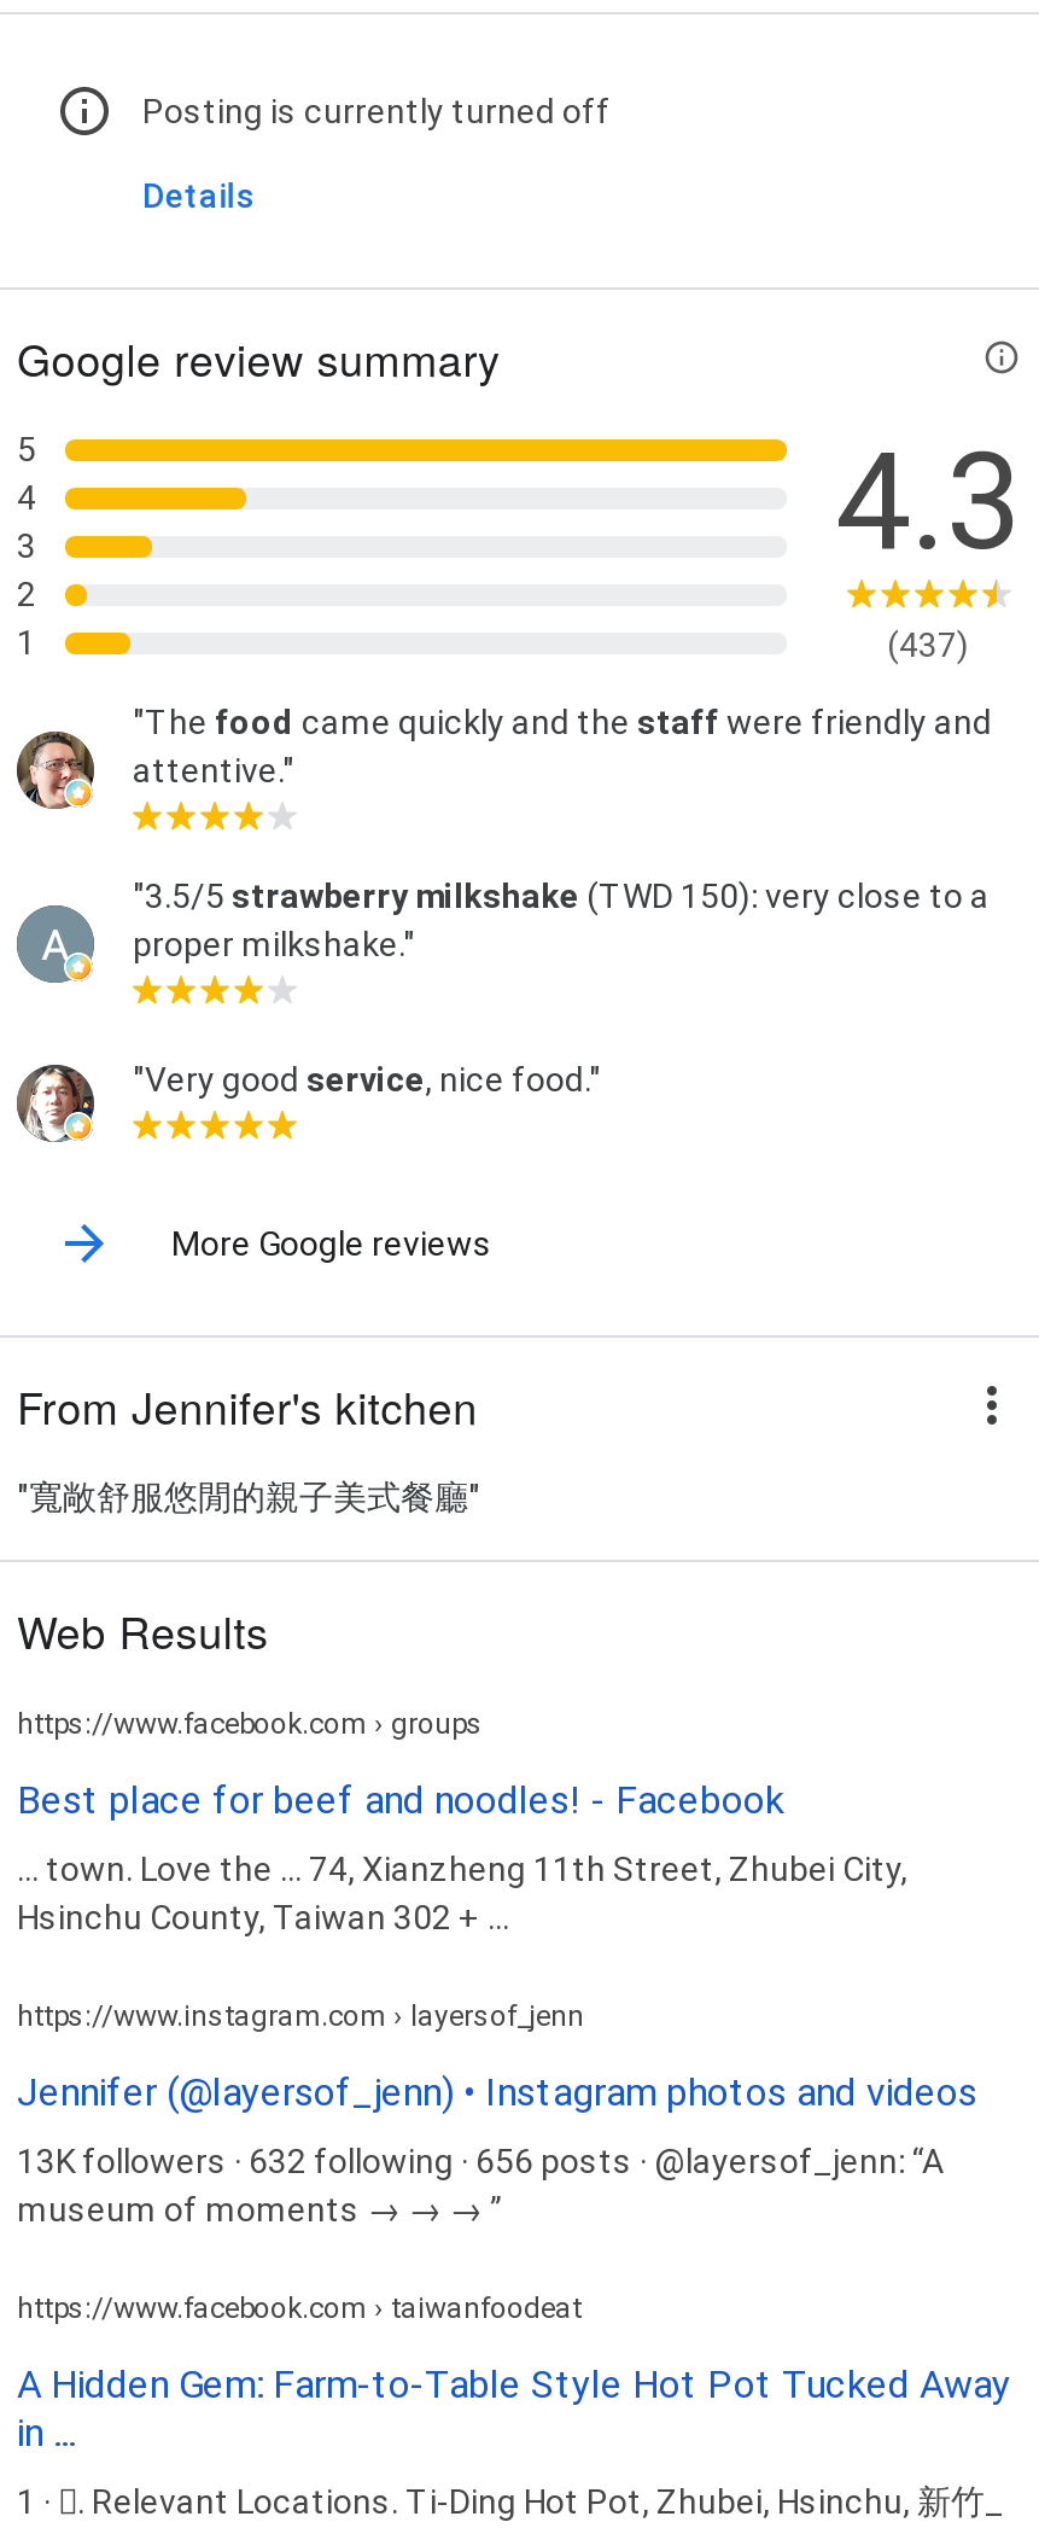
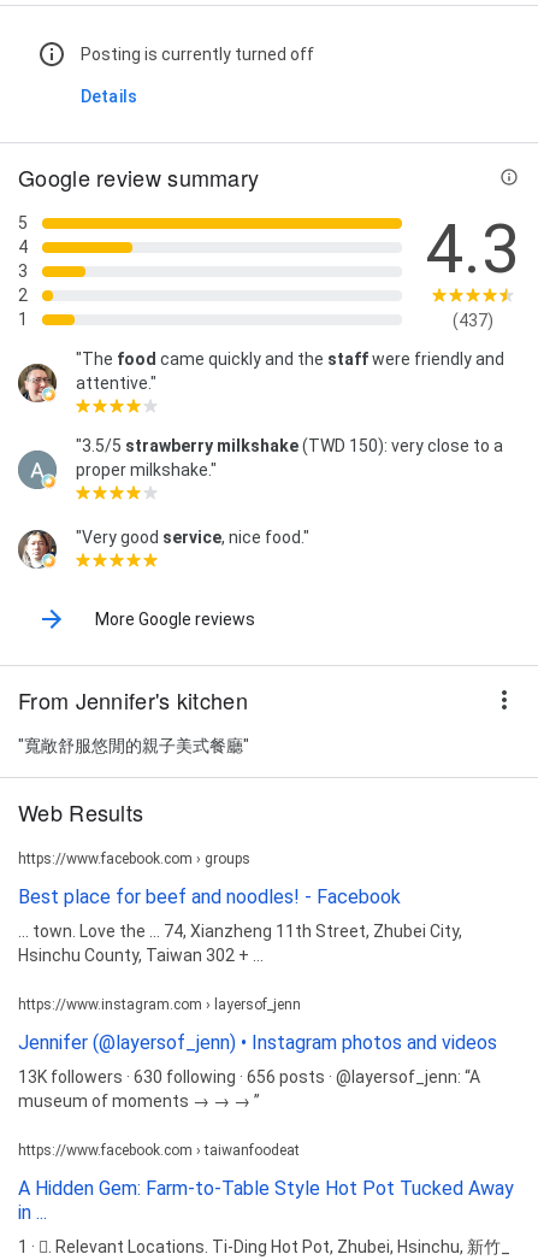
[17,2141,944,2180] 13K followers · 632 following · 656 posts · @layersof_jenn: “A -> [18,1067,480,1086] 13K followers · 630 following · 656 posts · @layersof_jenn: “A

